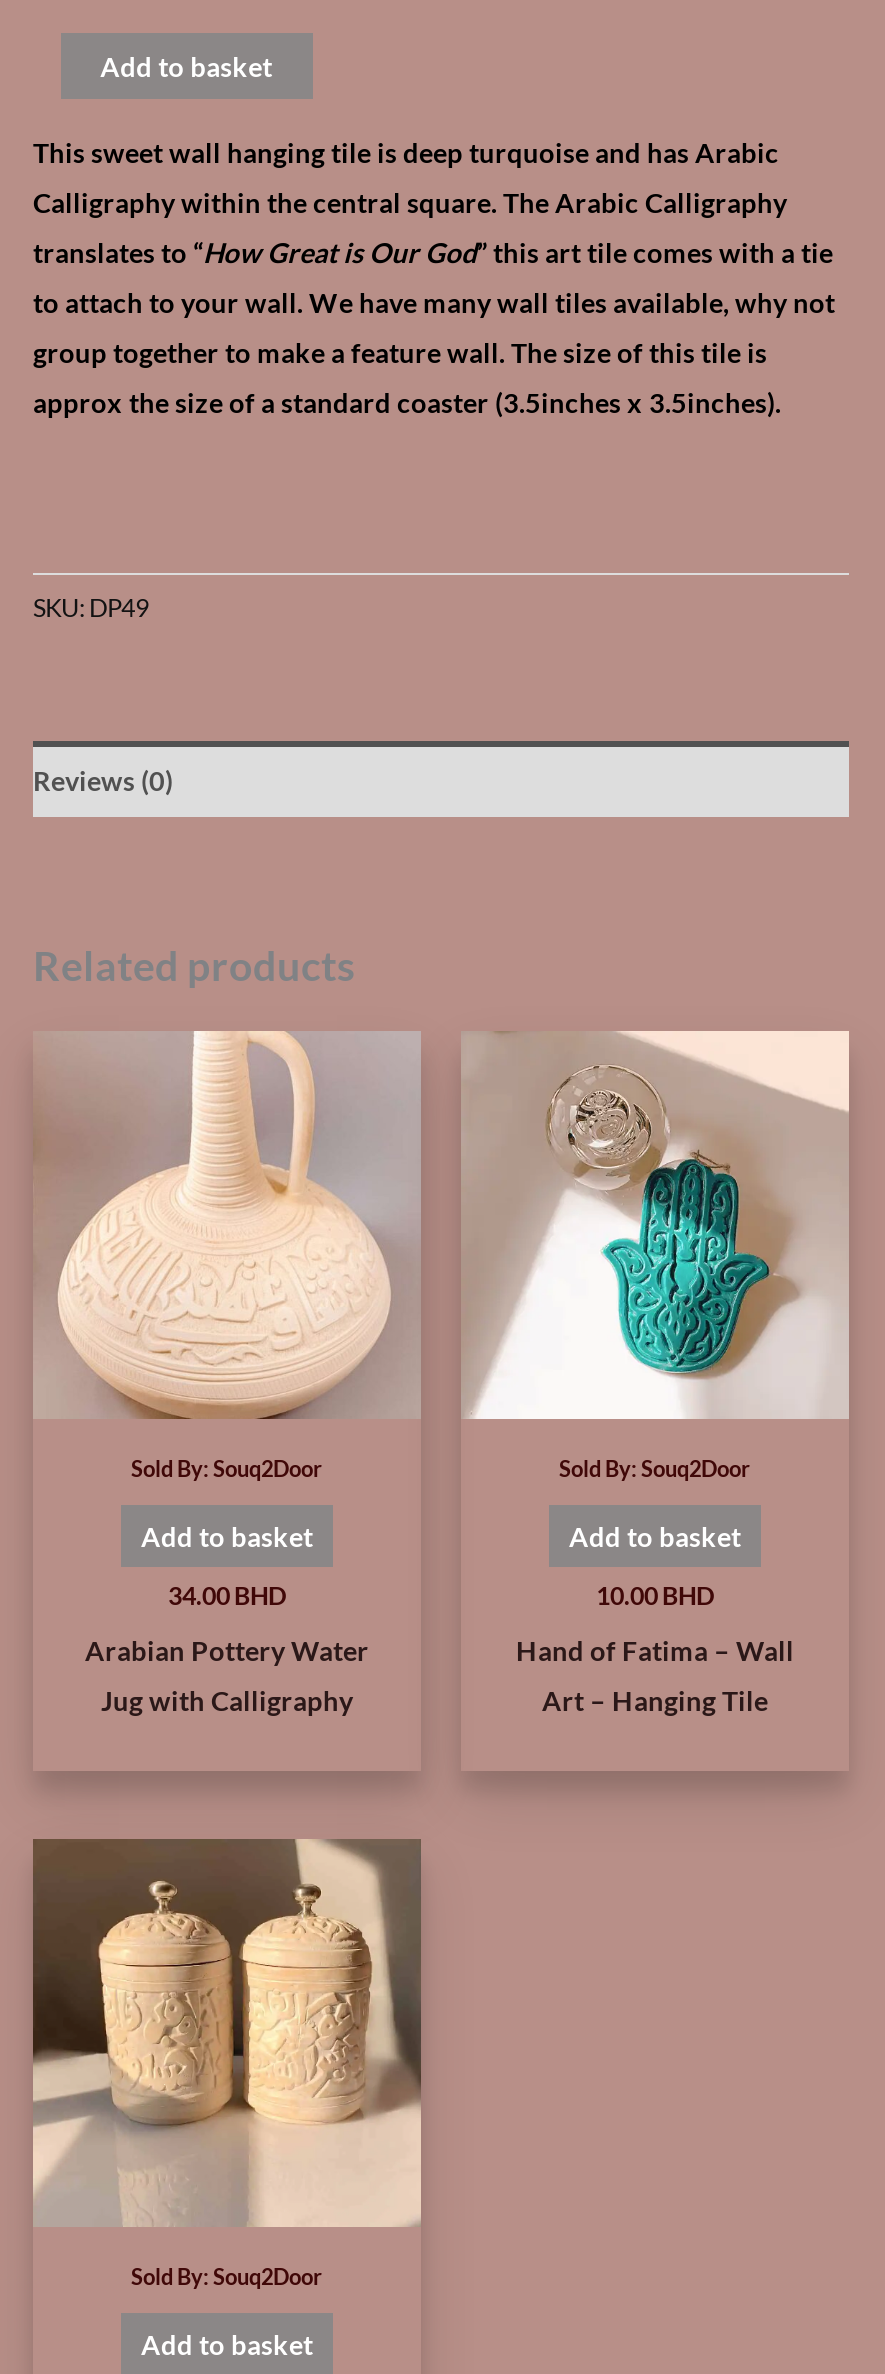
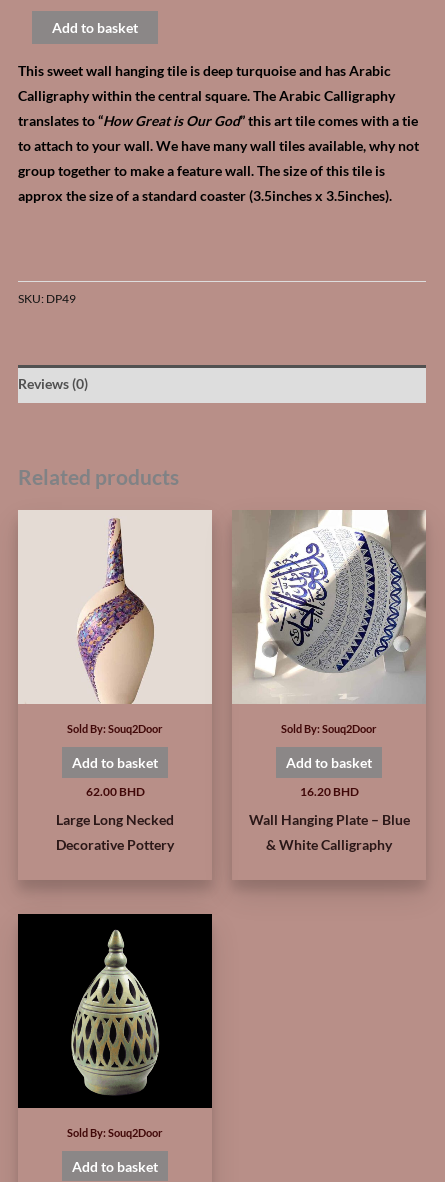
[33,1033,419,1421] [image] -> [18,510,212,704] [image]
[463,1029,851,1419] [image] -> [233,510,426,703] [image]
[168,1580,286,1610] 34.00 BHD -> [85,784,144,799] 62.00 BHD
[596,1580,714,1610] 10.00 BHD -> [299,784,358,799] 16.20 BHD
[85,1632,369,1666] Arabian Pottery Water -> [56,811,174,828] Large Long Necked
[516,1632,794,1666] Hand of Fatima – Wall -> [248,811,409,828] Wall Hanging Plate – Blue
[101,1682,353,1716] Jug with Calligraphy -> [56,836,174,853] Decorative Pottery
[542,1682,768,1716] Art – Hanging Tile -> [266,836,392,853] & White Calligraphy
[31,1837,423,2229] [image] -> [17,913,213,1109] [image]

